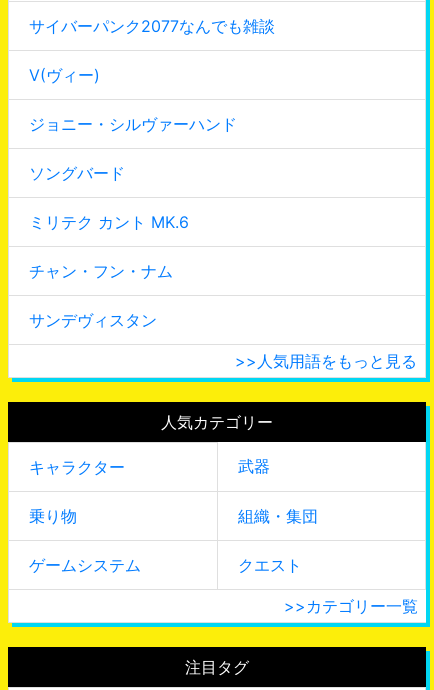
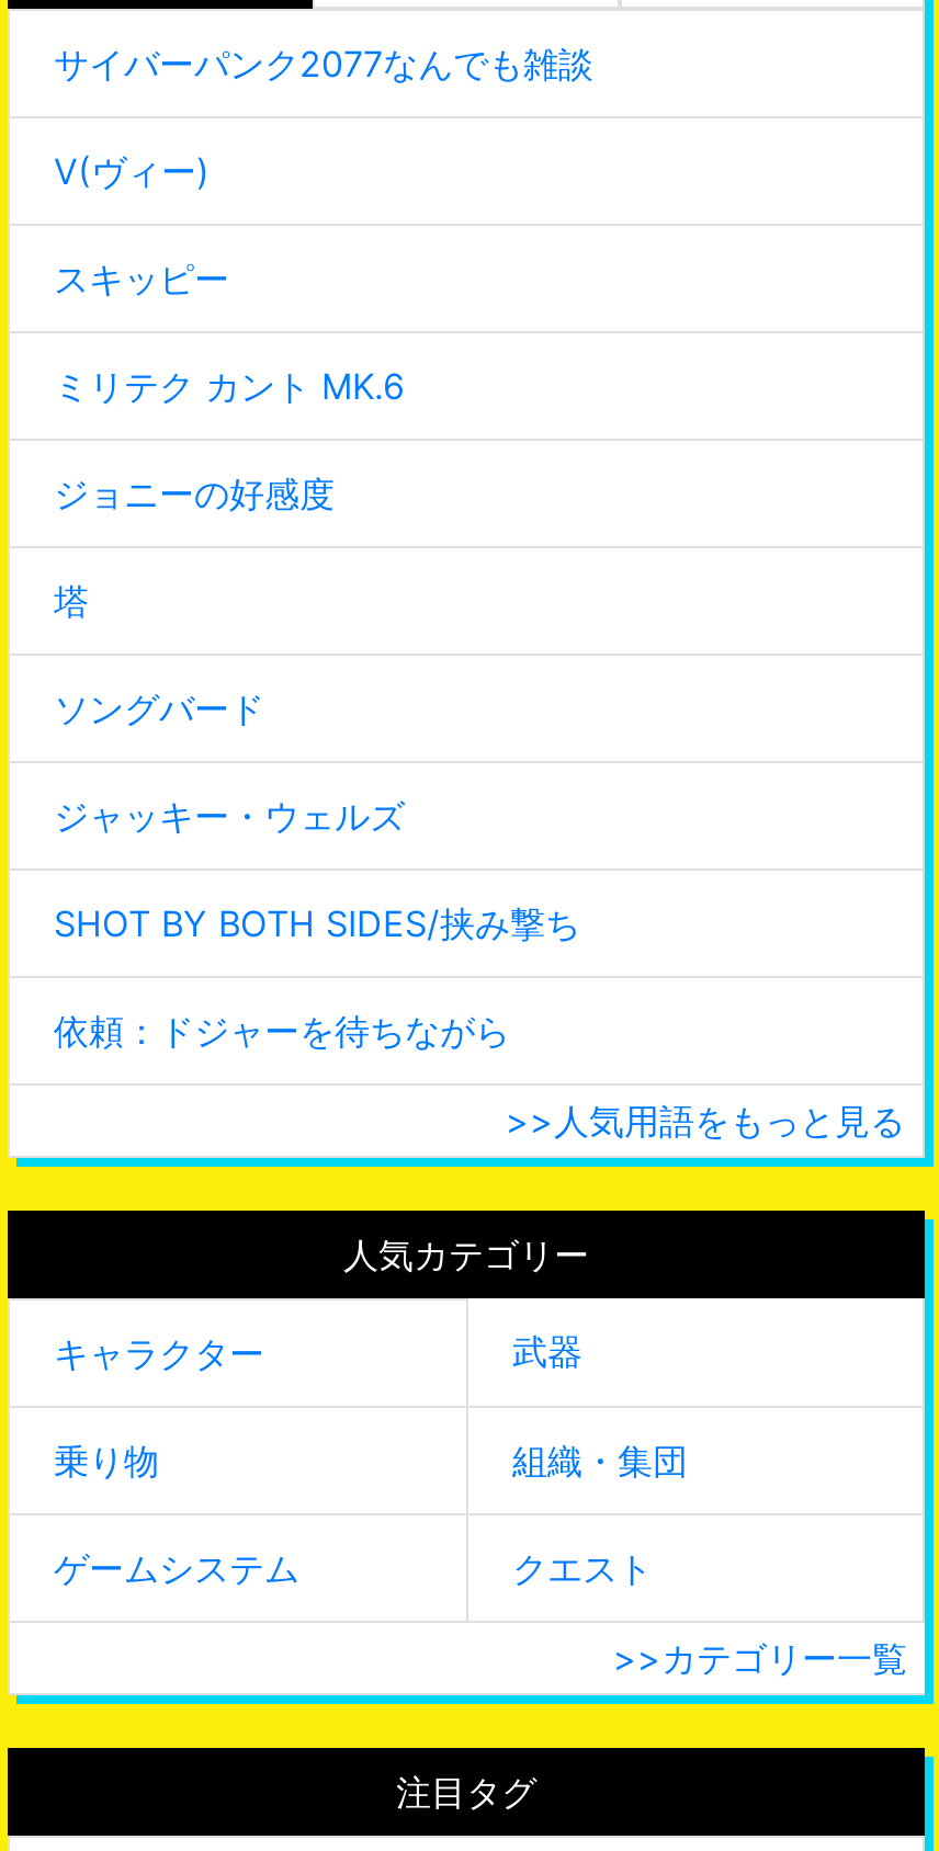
[29,114,237,134] ジョニー・シルヴァーハンド -> [54,257,335,623] スキッピー | ジョニーの好感度 | 塔
none -> [54,794,405,838] ジャッキー・ウェルズ
moved [29,212,189,232] -> [54,364,405,408]: ミリテク カント MK.6
[29,261,173,281] チャン・フン・ナム -> [54,901,580,945] SHOT BY BOTH SIDES/挟み撃ち
[29,310,157,330] サンデヴィスタン -> [54,1009,510,1053] 依頼：ドジャーを待ちながら

